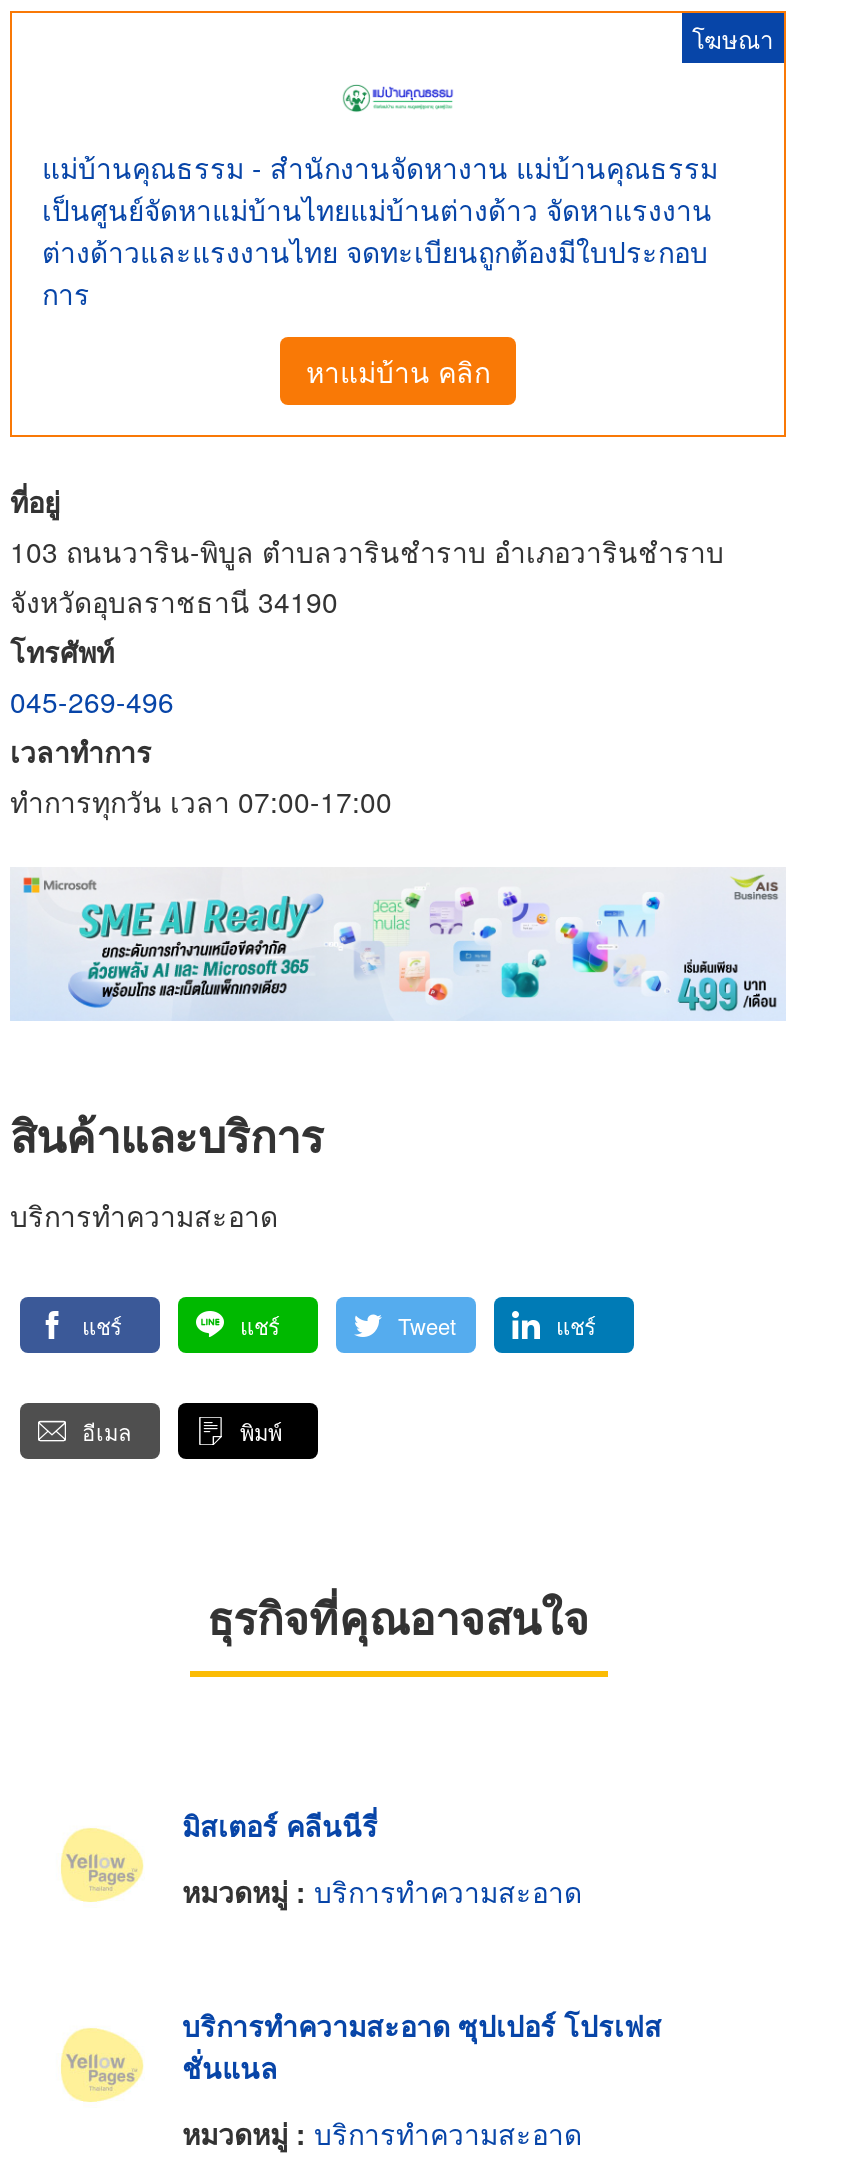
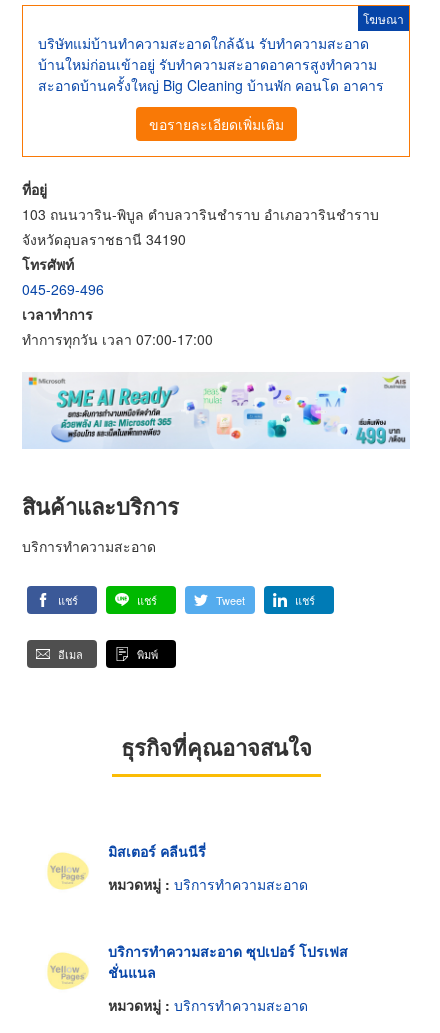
[42,147,718,313] แม่บ้านคุณธรรม - สำนักงานจัดหางาน แม่บ้านคุณธรรม | เป็นศูนย์จัดหาแม่บ้านไทยแม่บ้านต่างด้าว จัดหาแรงงาน | ต่างด้าวและแรงงานไทย จดทะเบียนถูกต้องมีใบประกอบ | การ -> [38,33,384,95] บริษัทแม่บ้านทำความสะอาดใกล้ฉัน รับทําความสะอาด | บ้านใหม่ก่อนเข้าอยู่ รับทำความสะอาดอาคารสูงทำความ | สะอาดบ้านครั้งใหญ่ Big Cleaning บ้านพัก คอนโด อาคาร
[306,350,490,390] หาแม่บ้าน คลิก -> [148,113,283,133] ขอรายละเอียดเพิ่มเติม

